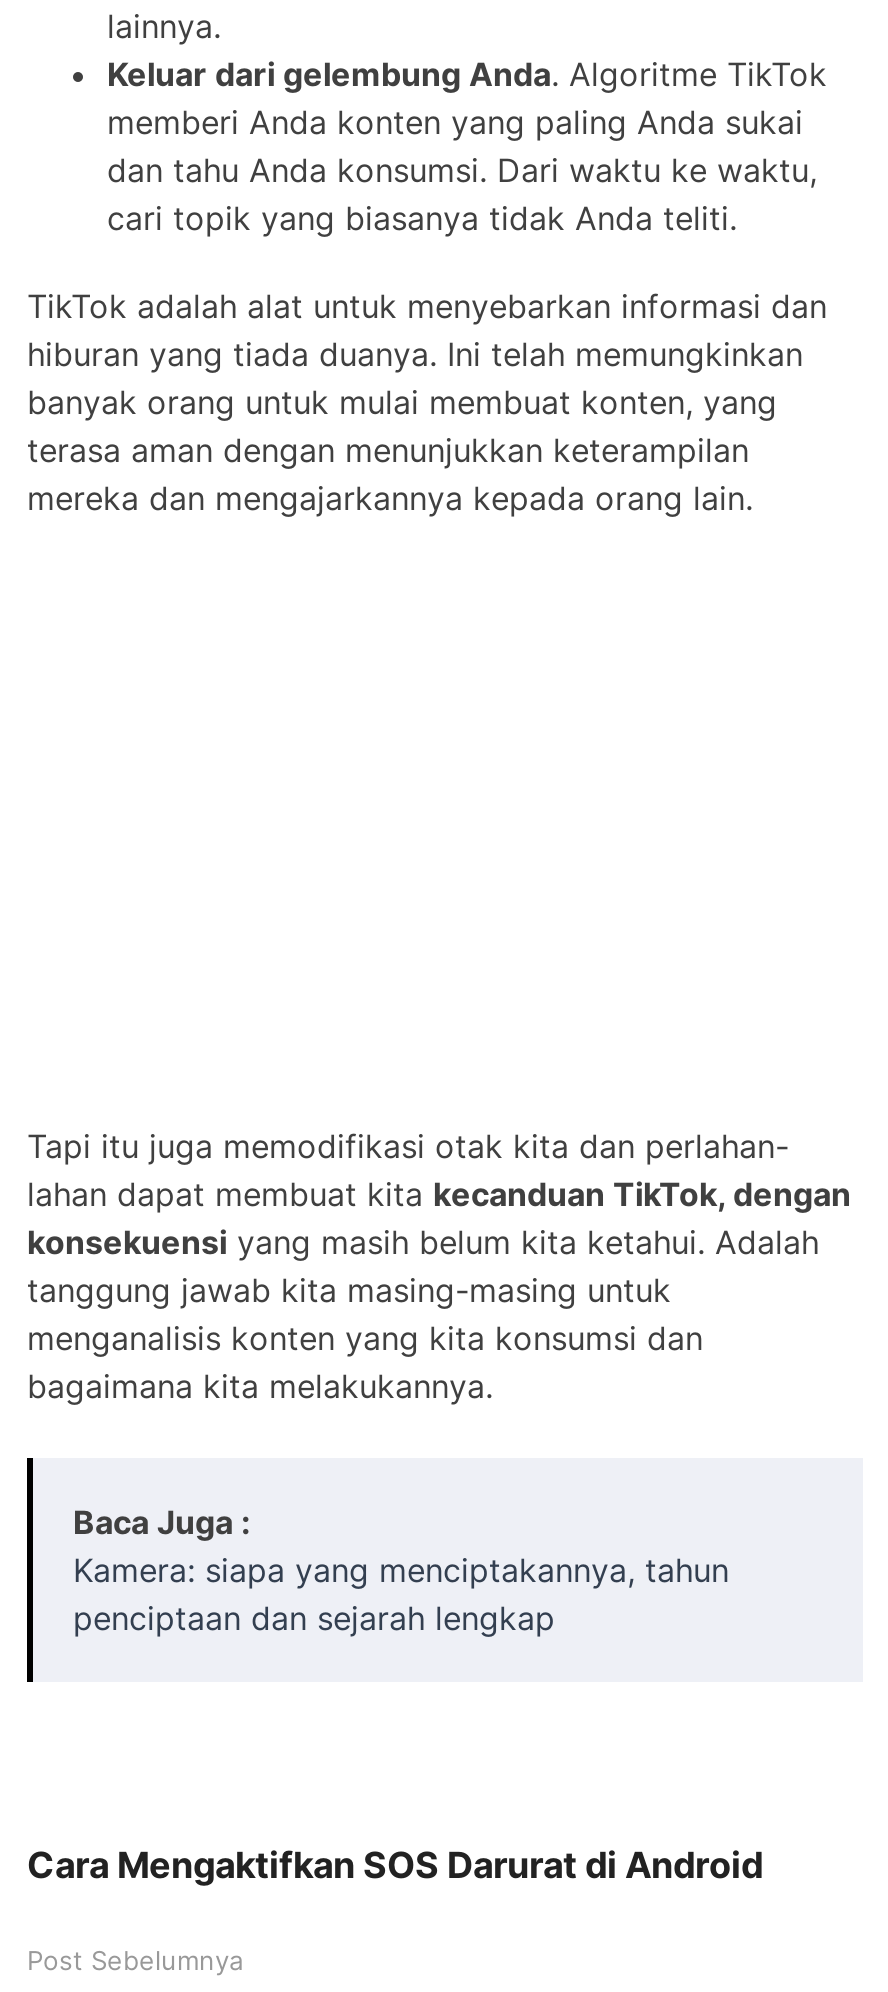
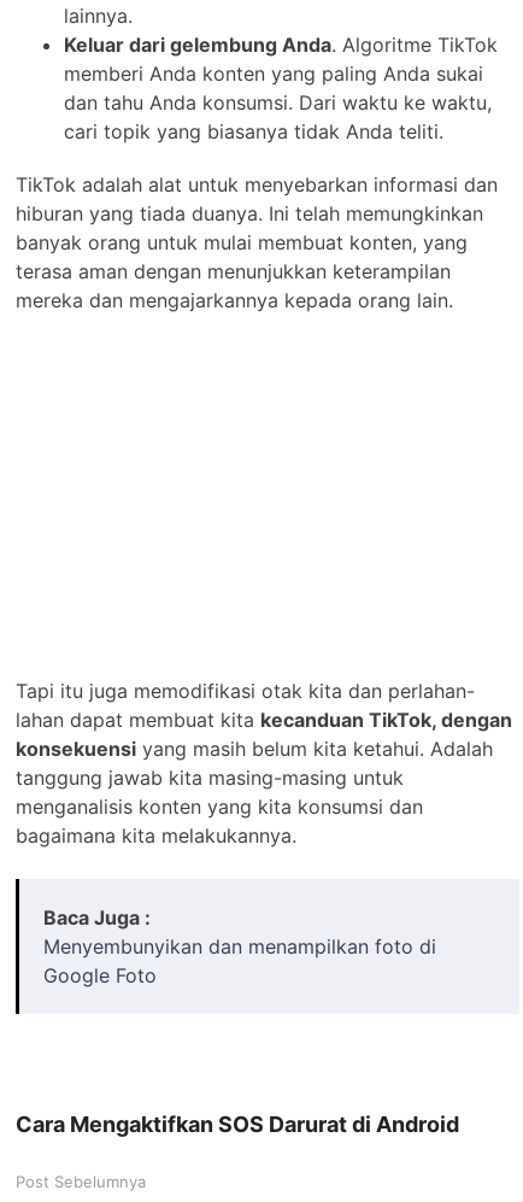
[73,1550,729,1638] Kamera: siapa yang menciptakannya, tahun | penciptaan dan sejarah lengkap -> [43,934,436,988] Menyembunyikan dan menampilkan foto di | Google Foto

